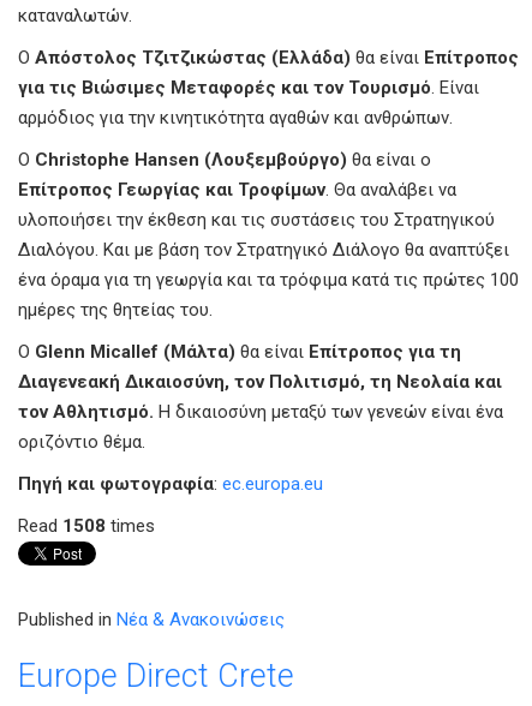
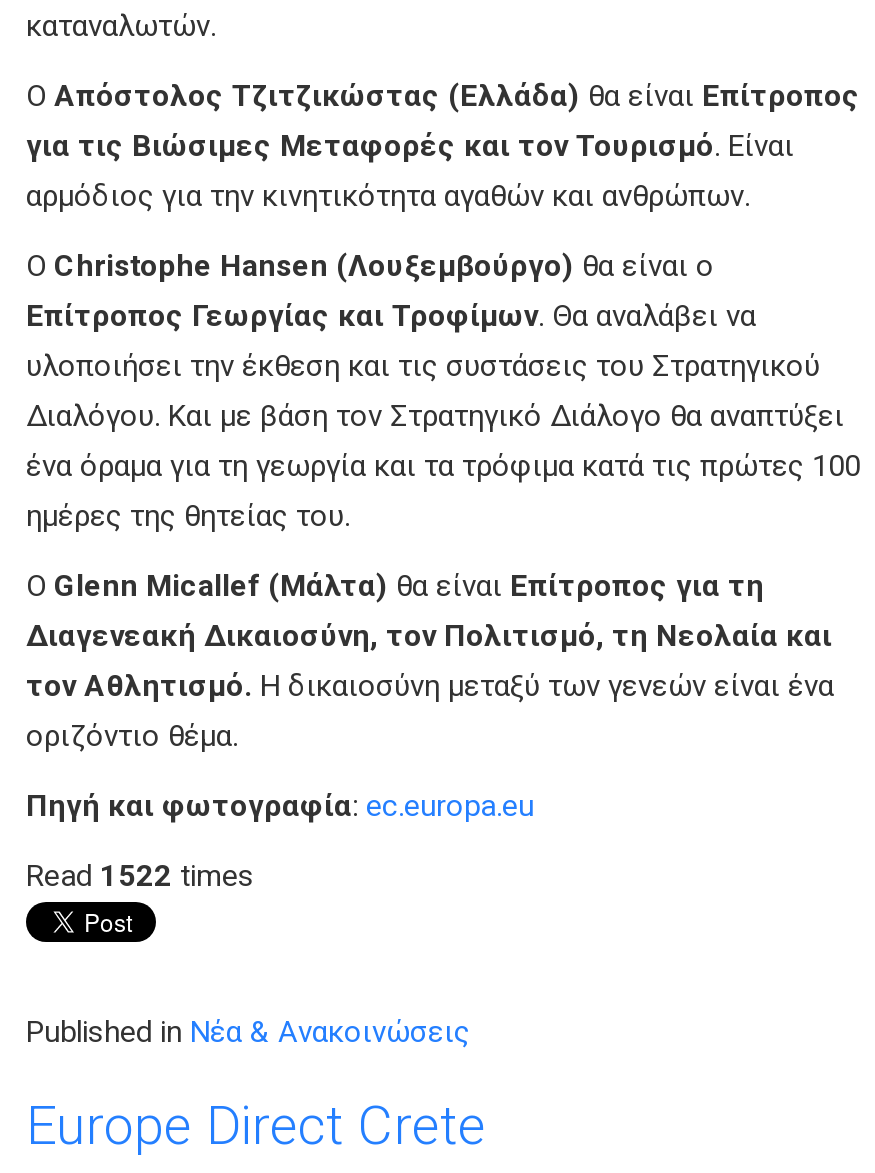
[18,515,155,537] Read 1508 times -> [26,858,254,894] Read 1522 times

